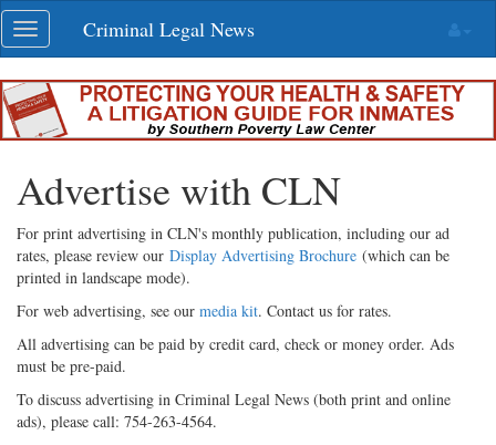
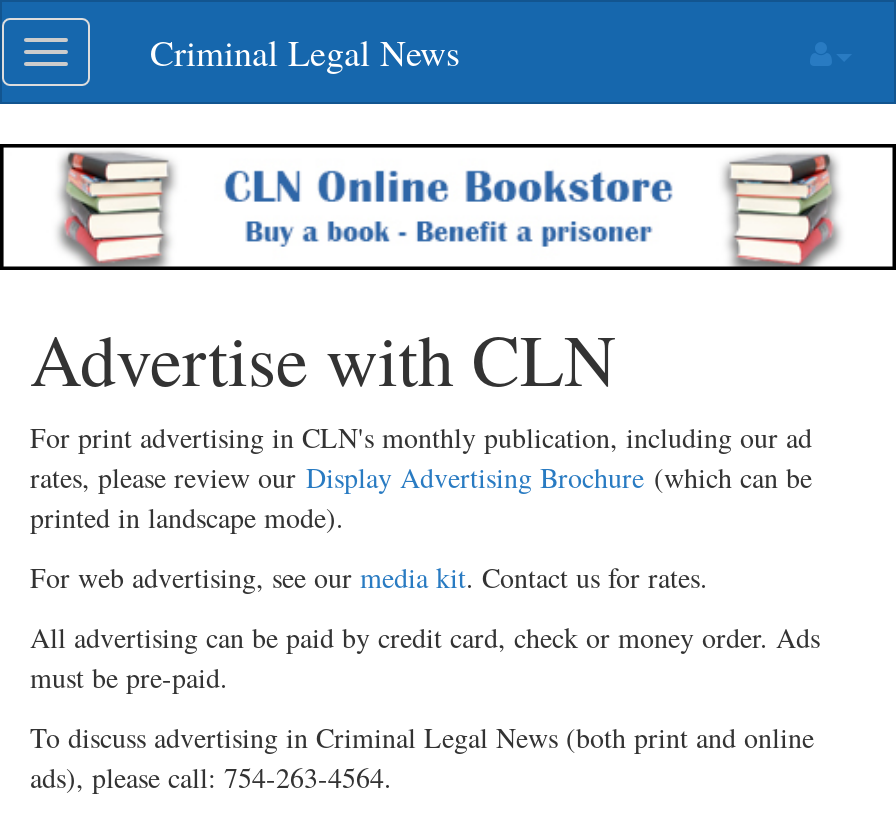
[3,79,493,142] [image] -> [6,142,890,272] [image]

